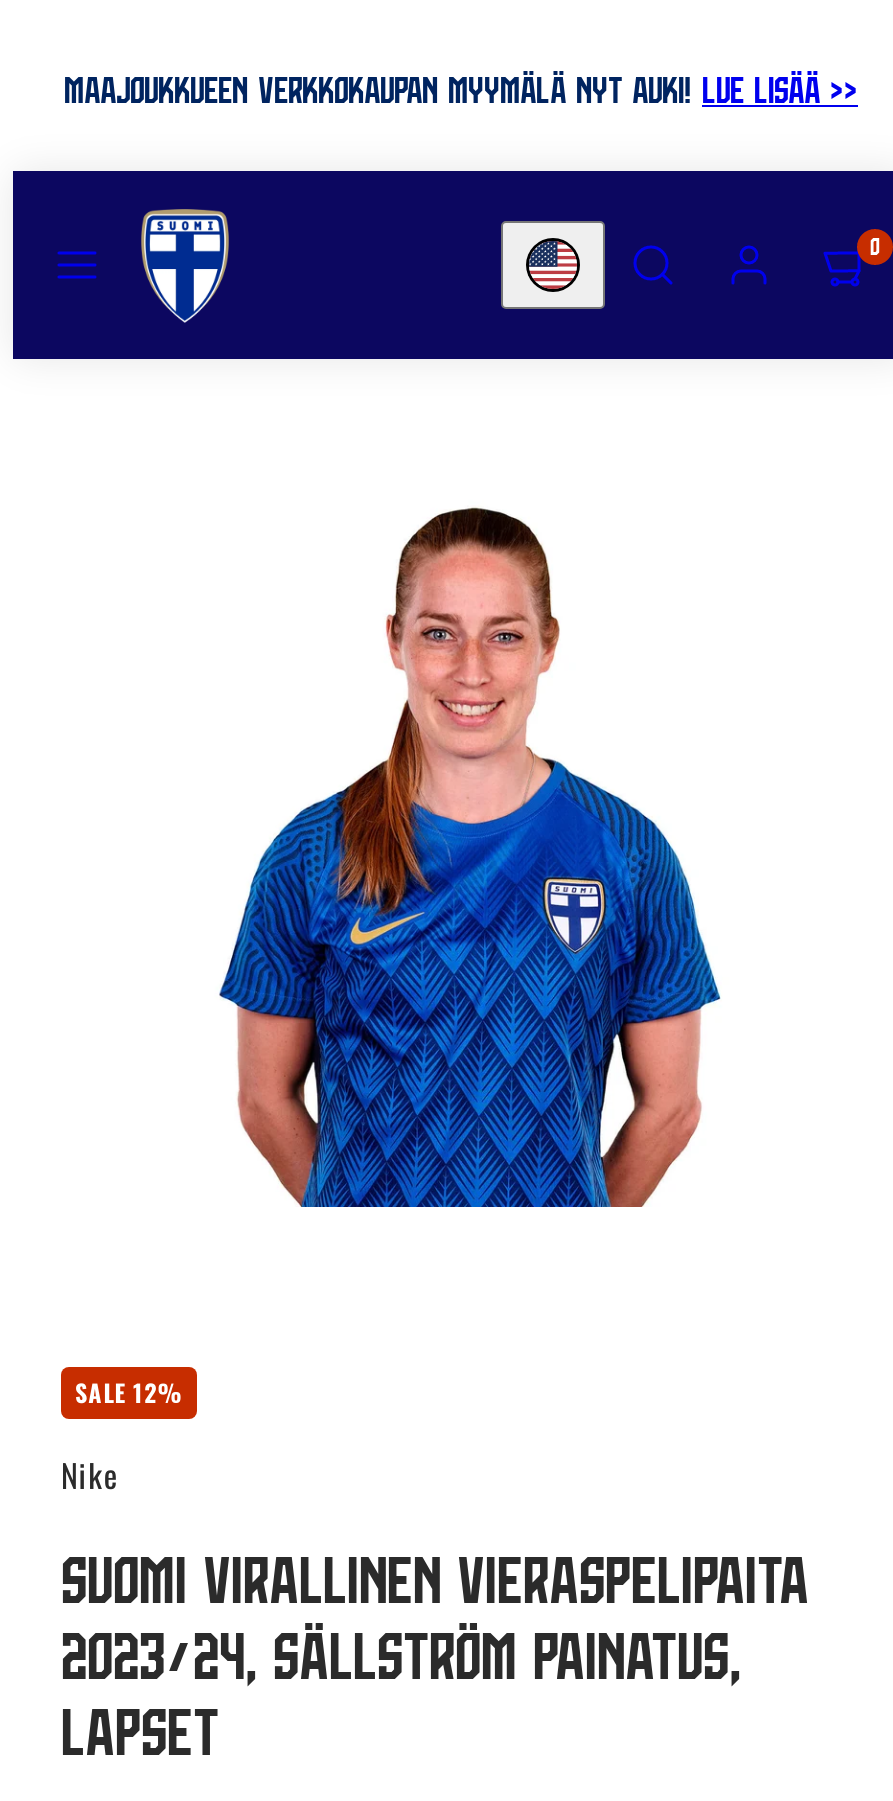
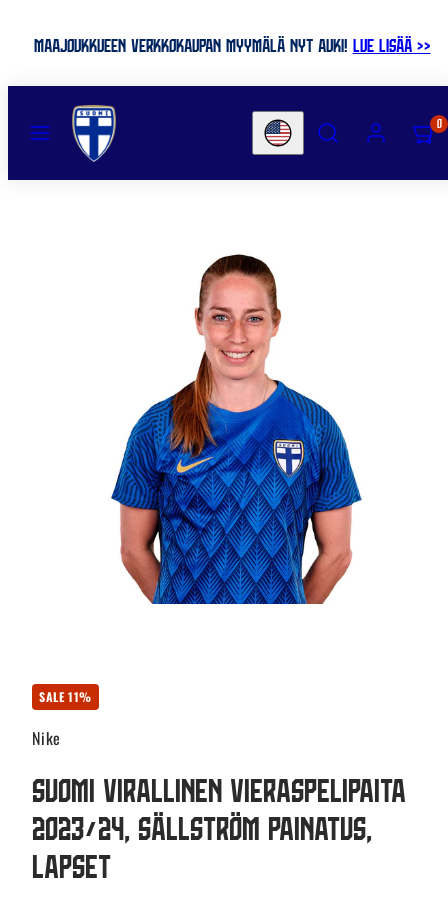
[75,1375,183,1409] SALE 12% -> [39,688,92,705] SALE 11%

